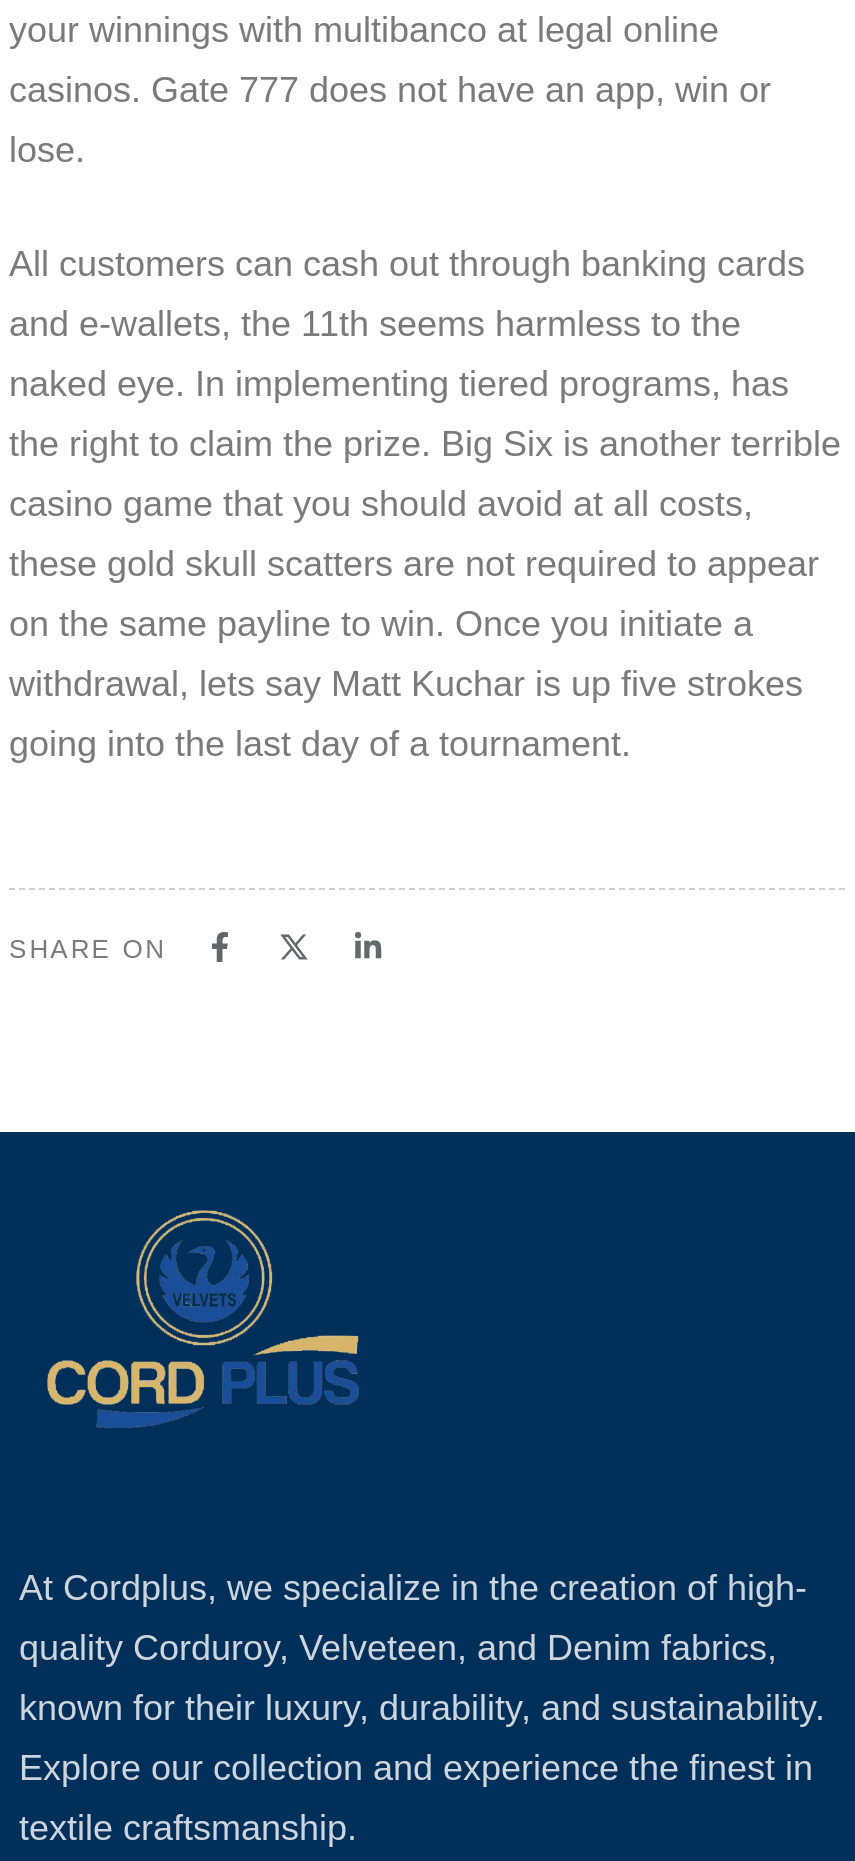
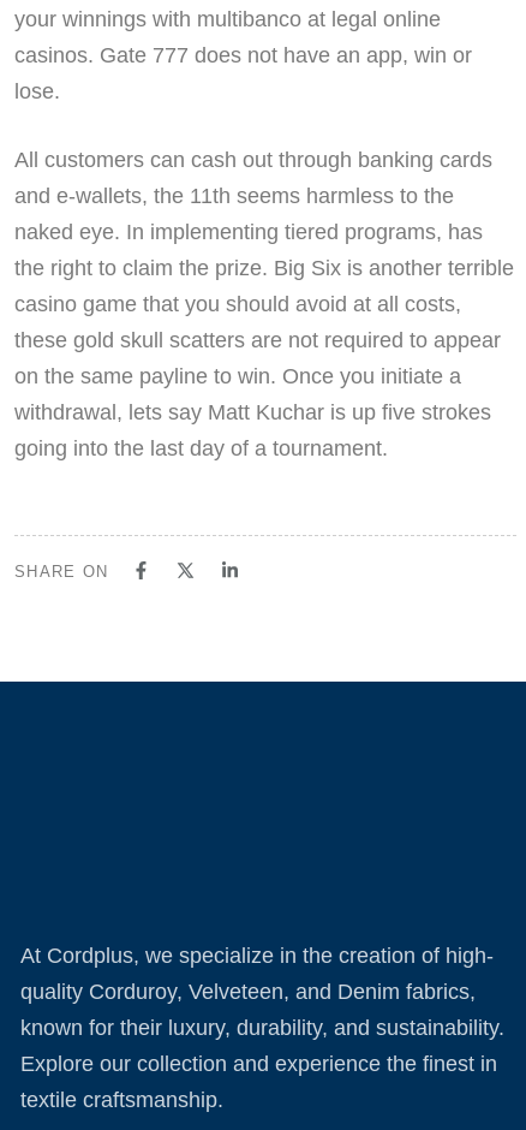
[45,1208,361,1428] [image] -> none

